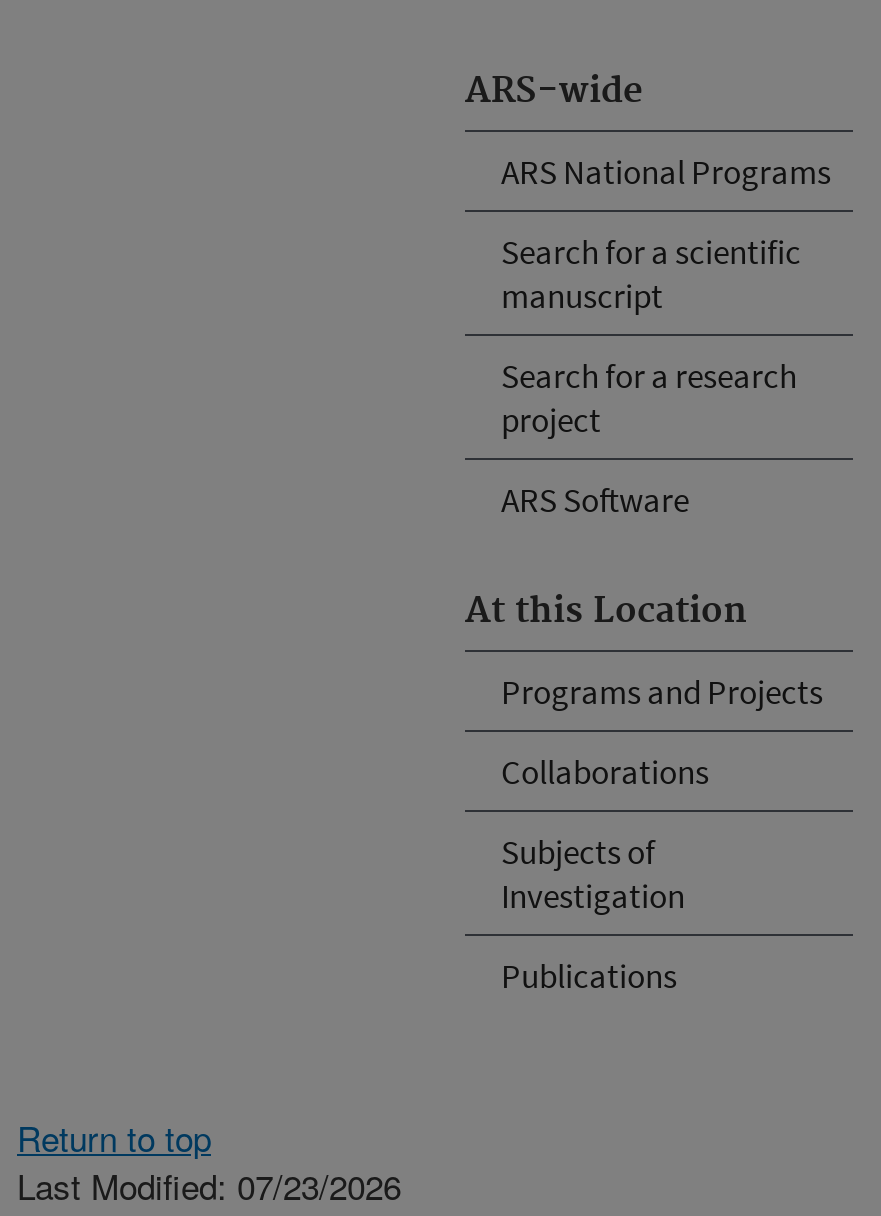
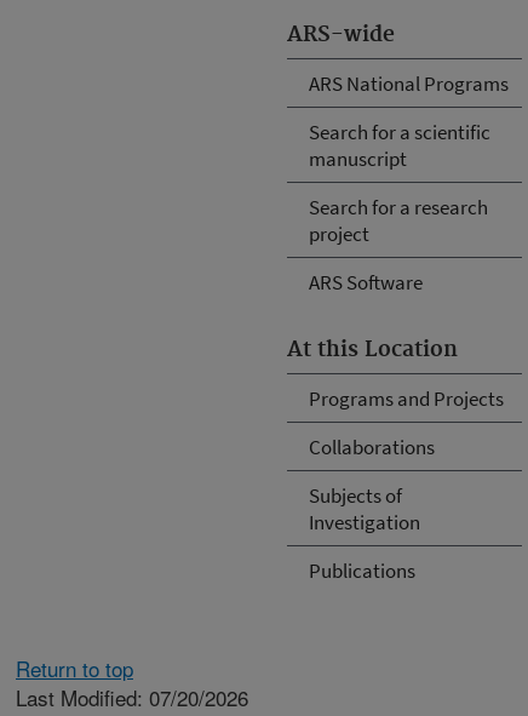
[17,1160,401,1210] Last Modified: 07/23/2026 -> [16,682,248,712] Last Modified: 07/20/2026

